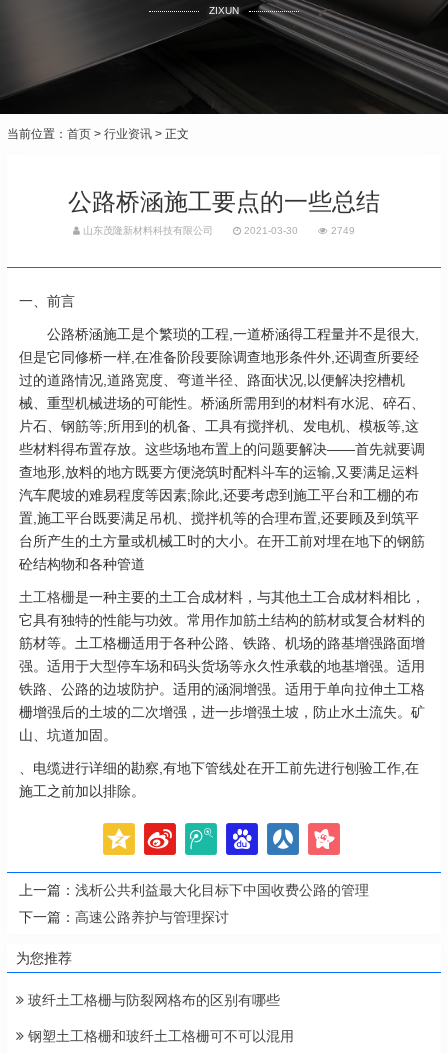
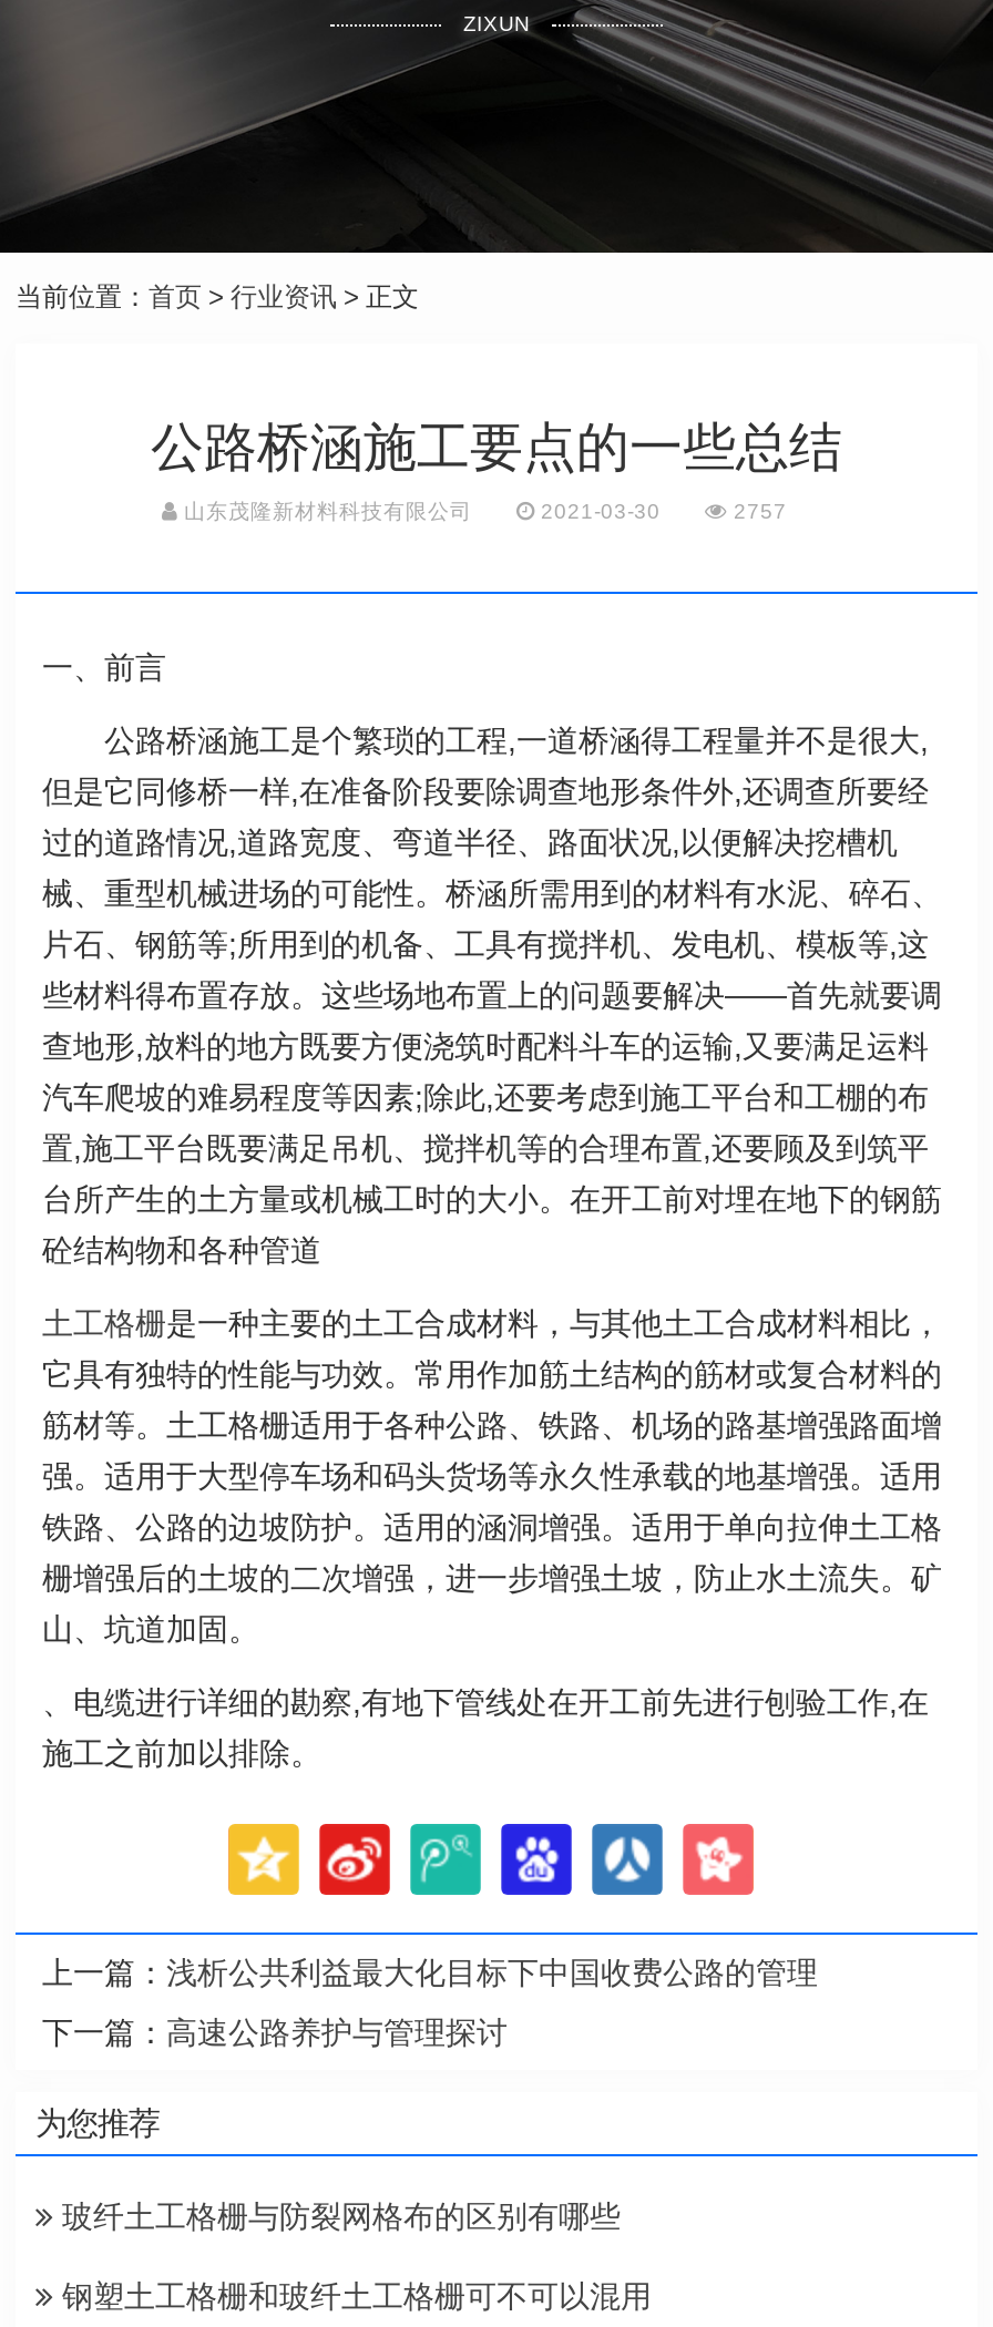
[328,225,355,236] 2749 -> [727,500,787,524] 2757

